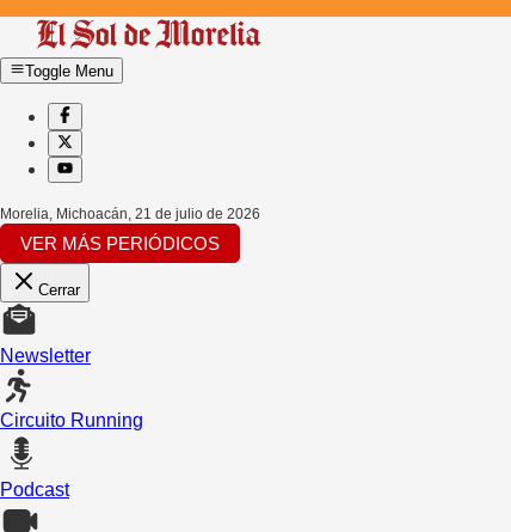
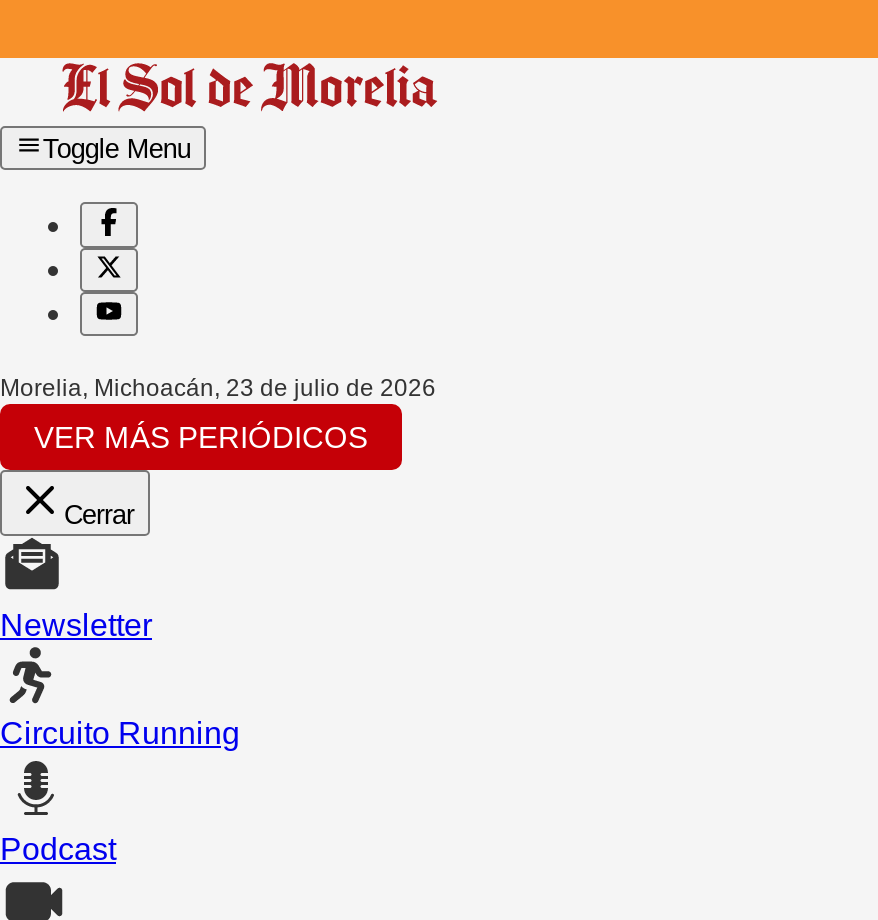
[0,206,260,223] Morelia, Michoacán, 21 de julio de 2026 -> [0,375,436,403] Morelia, Michoacán, 23 de julio de 2026

